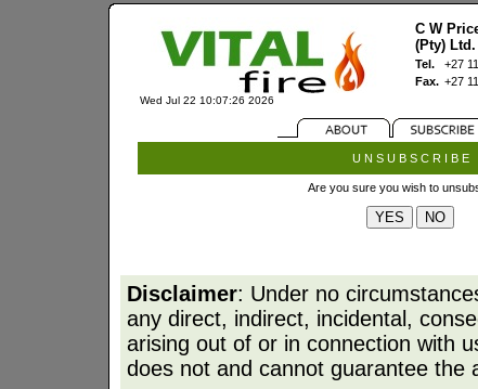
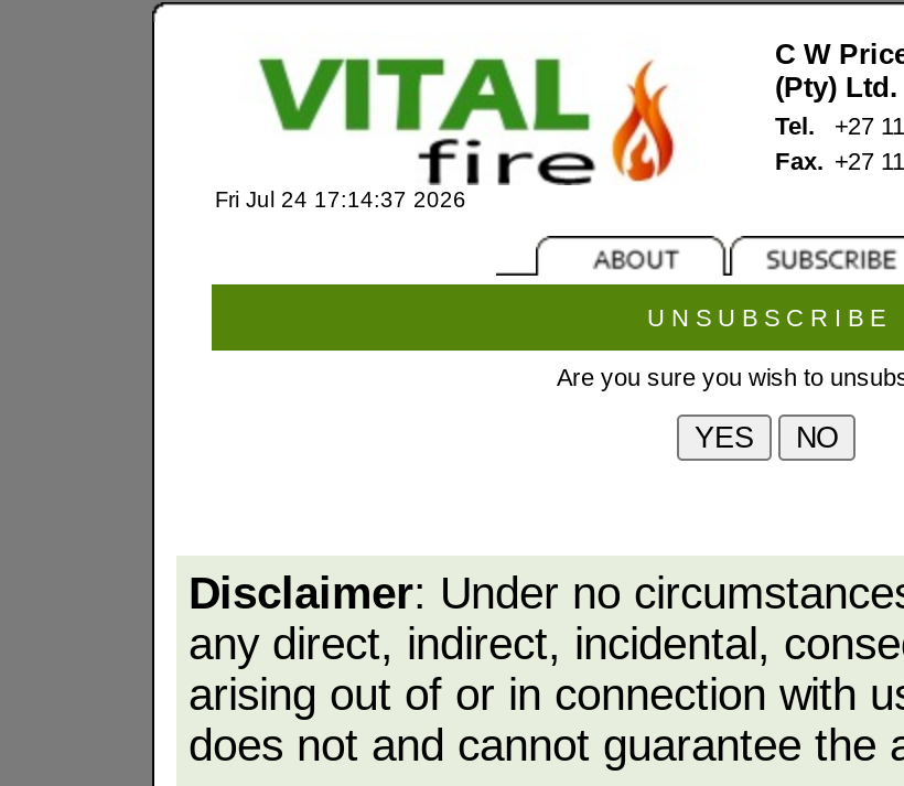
[139,94,274,106] Wed Jul 22 10:07:26 2026 -> [215,187,466,212] Fri Jul 24 17:14:37 2026

